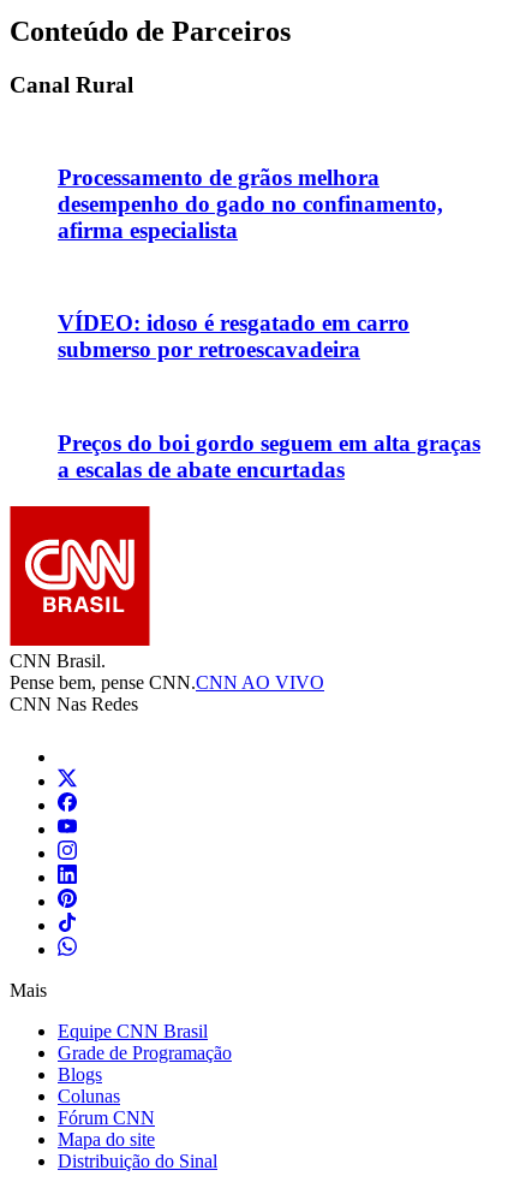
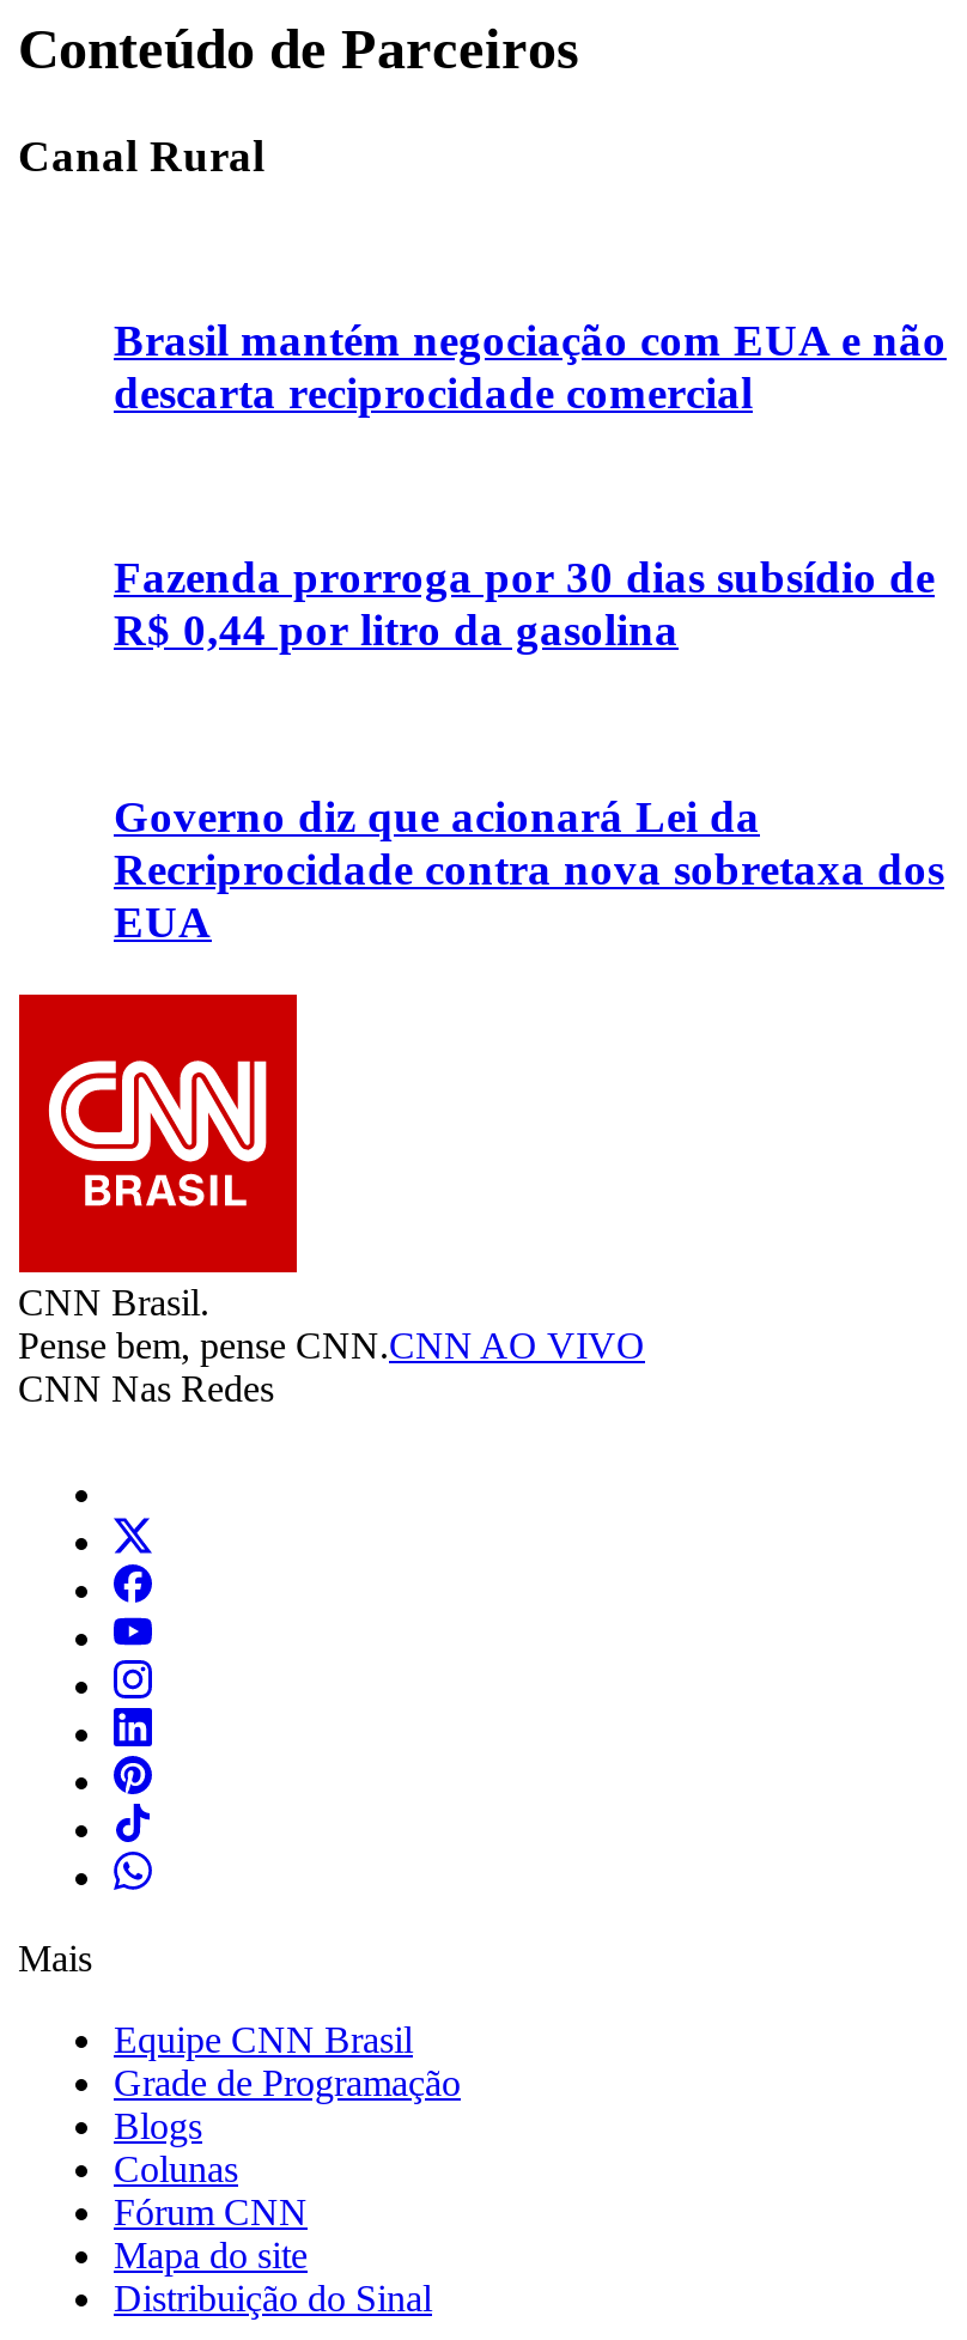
[58,165,443,243] Processamento de grãos melhora | desempenho do gado no confinamento, | afirma especialista -> [114,315,947,418] Brasil mantém negociação com EUA e não | descarta reciprocidade comercial
[58,311,410,363] VÍDEO: idoso é resgatado em carro | submerso por retroescavadeira -> [114,553,935,656] Fazenda prorroga por 30 dias subsídio de | R$ 0,44 por litro da gasolina
[58,430,480,482] Preços do boi gordo seguem em alta graças | a escalas de abate encurtadas -> [114,791,944,947] Governo diz que acionará Lei da | Recriprocidade contra nova sobretaxa dos | EUA

